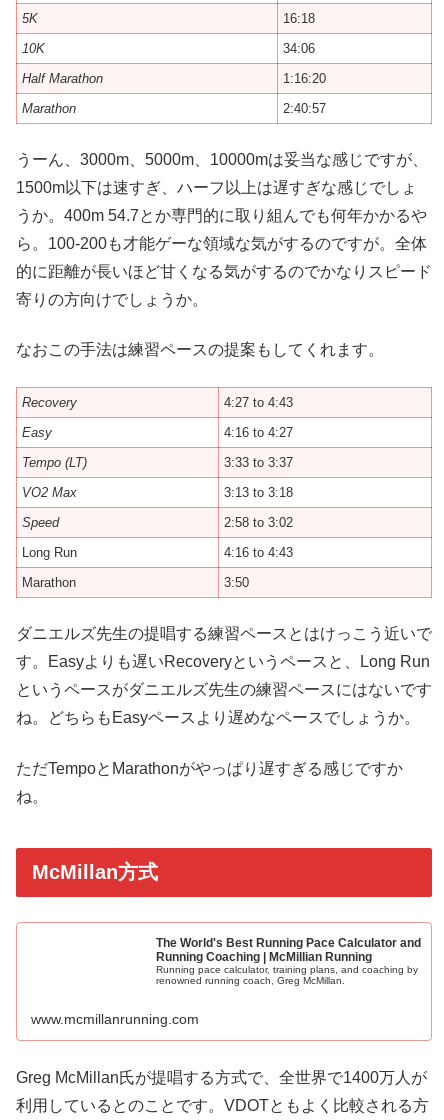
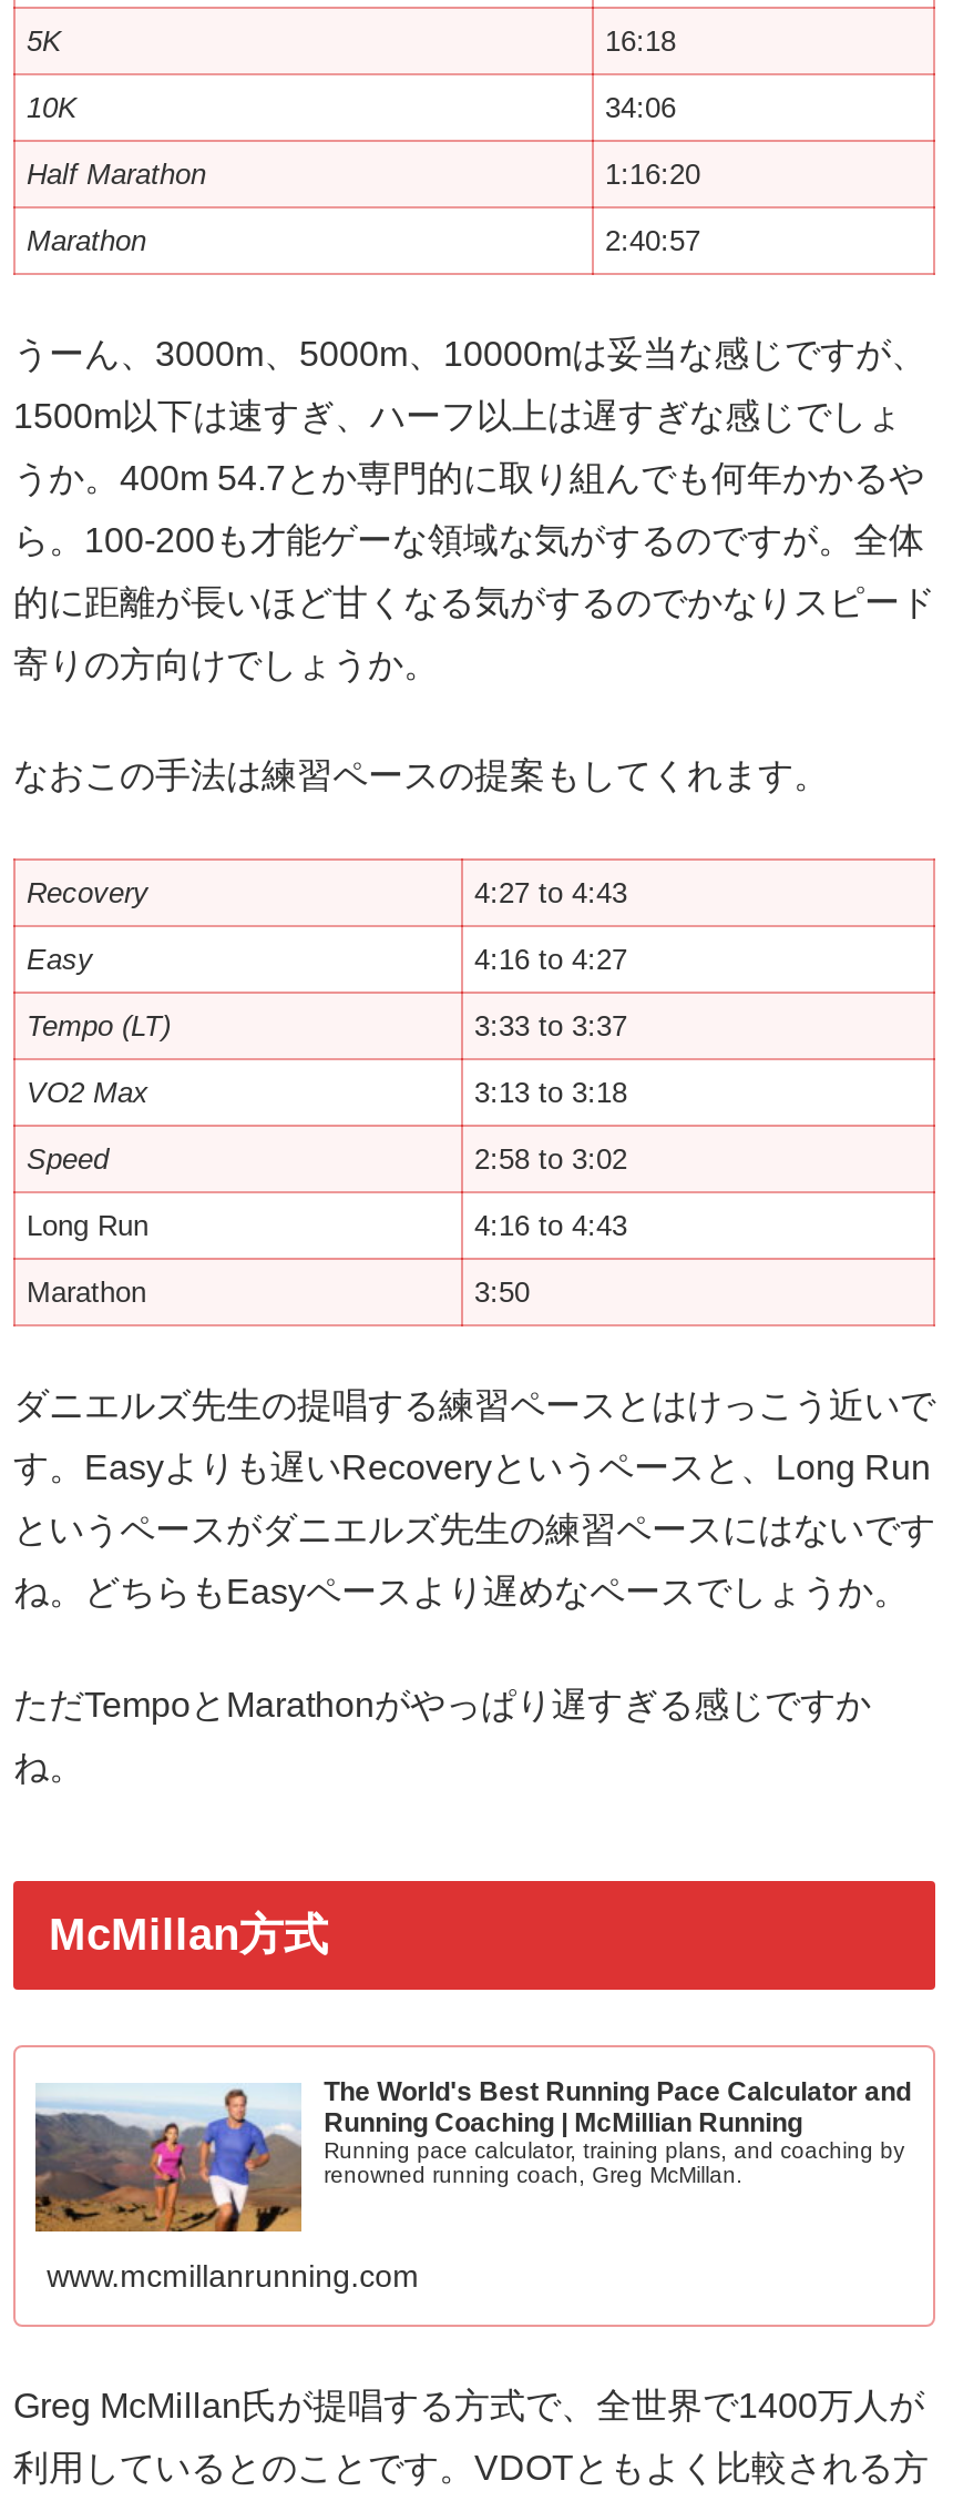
none -> [33,2083,304,2236] [image]

